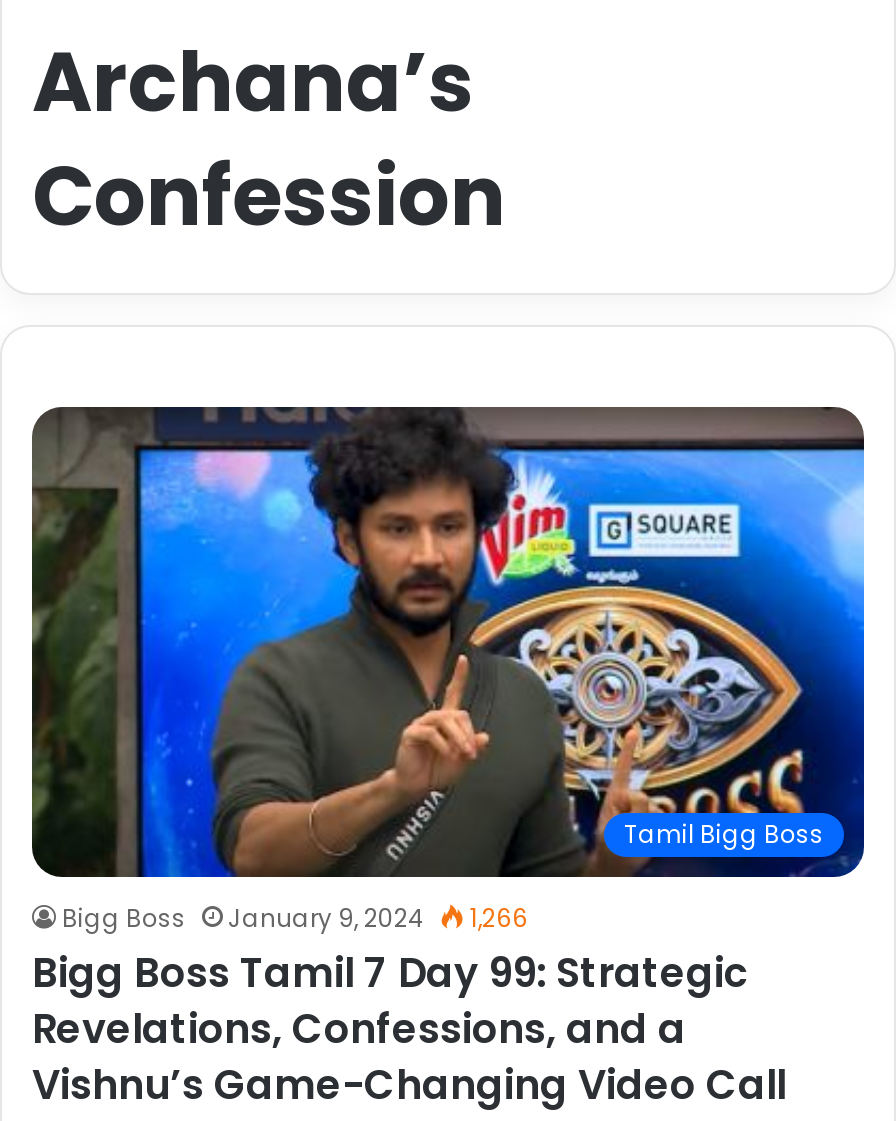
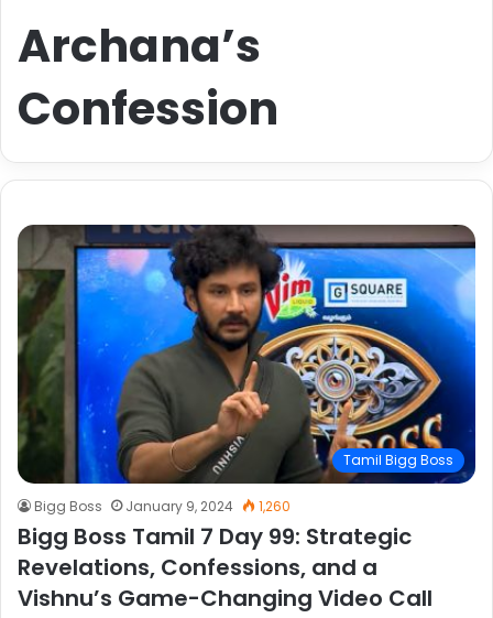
[62,901,528,935] Bigg Boss January 9, 2024 1,266 -> [34,497,291,516] Bigg Boss January 9, 2024 1,260

